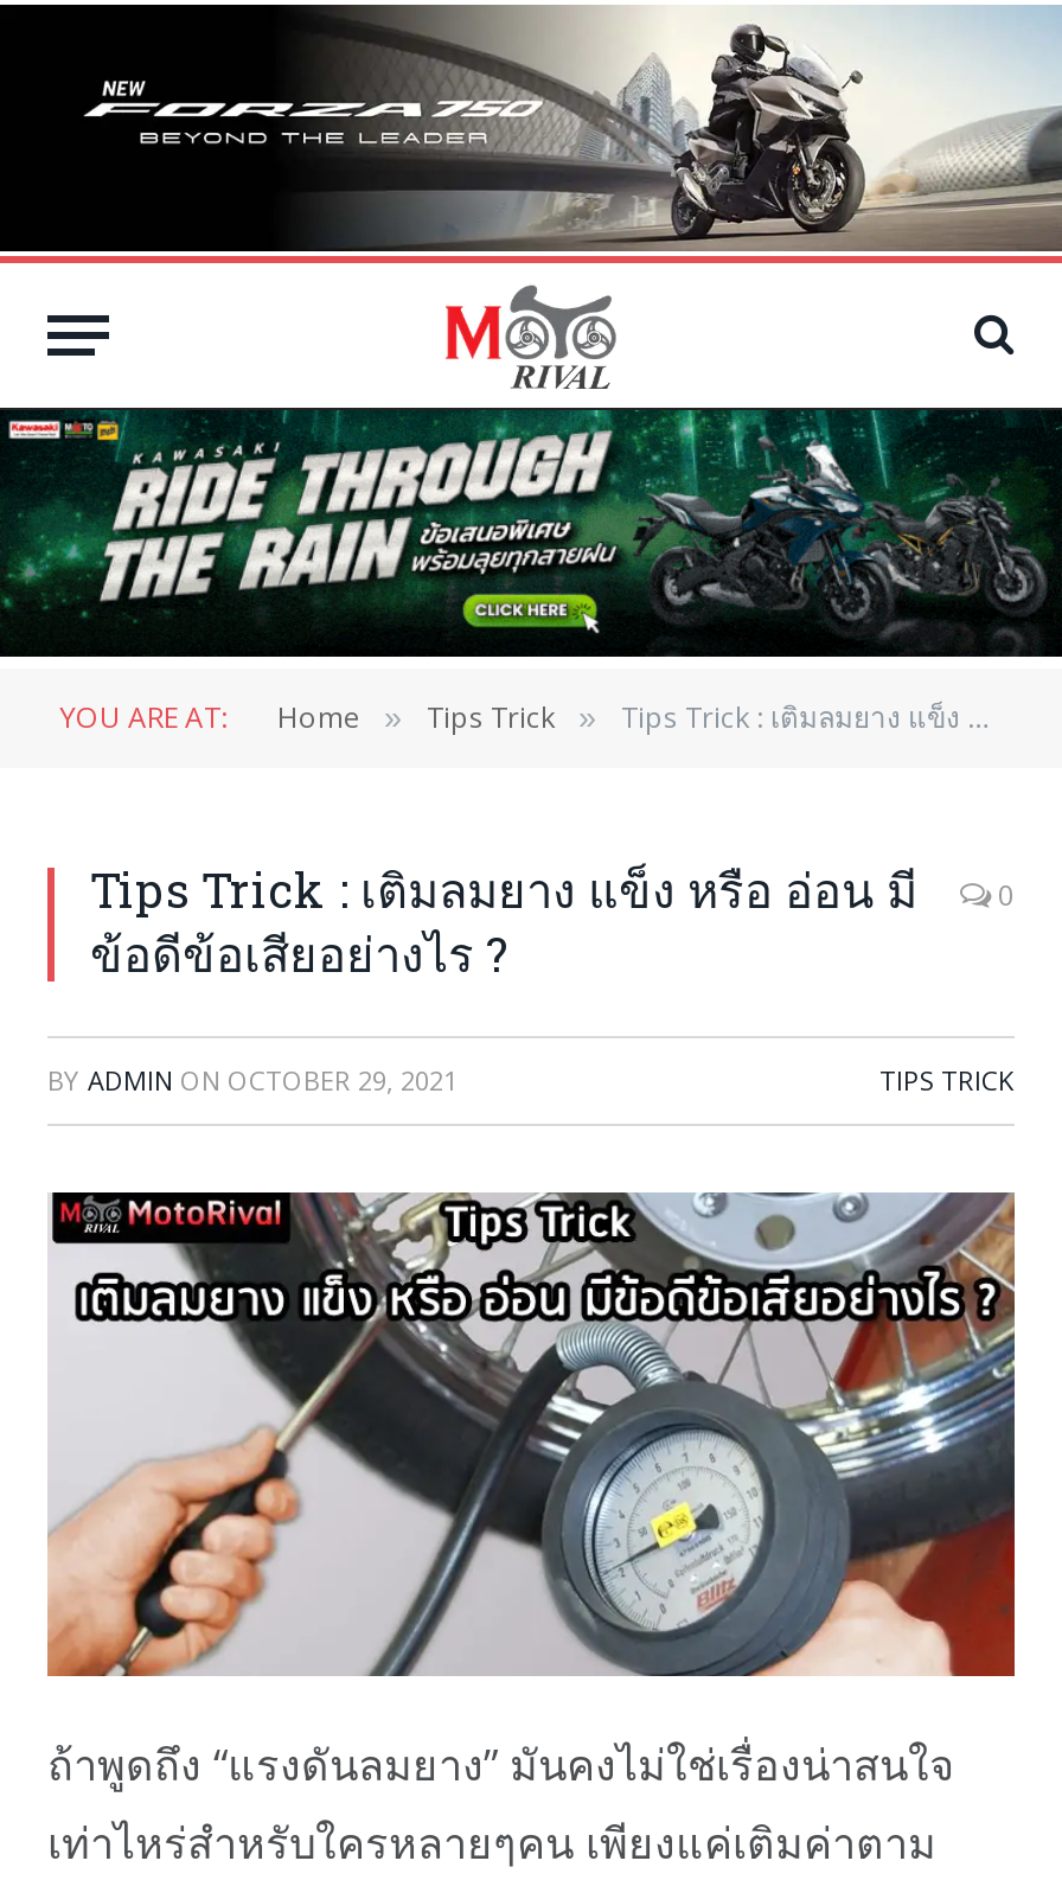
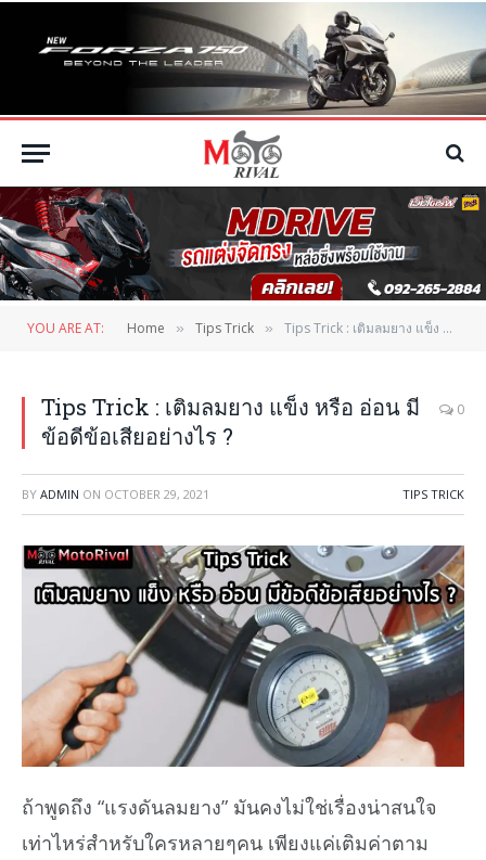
[7,408,1055,659] [image] -> [3,187,483,301] [image]

